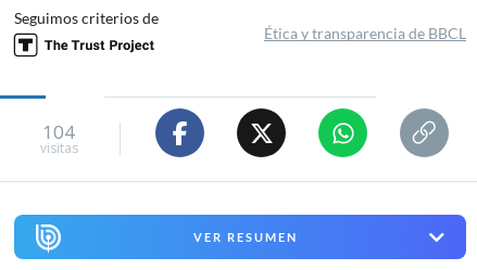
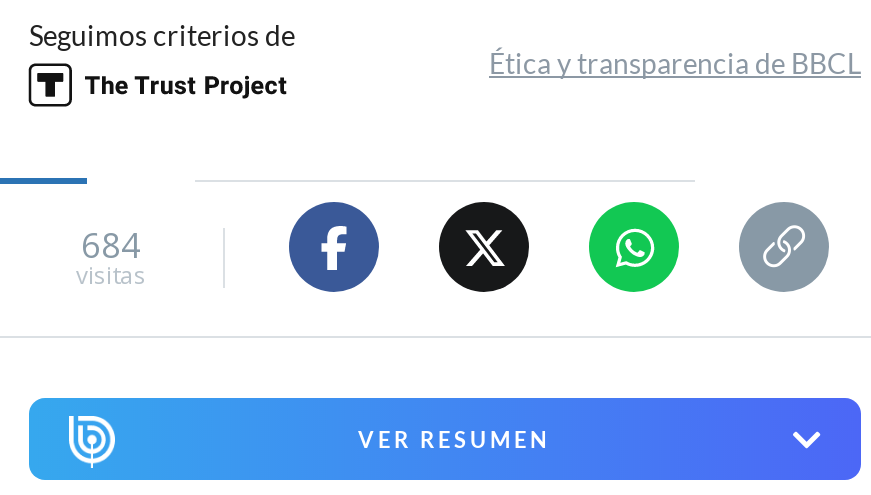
[42,119,75,144] 104 -> [81,222,141,268] 684

